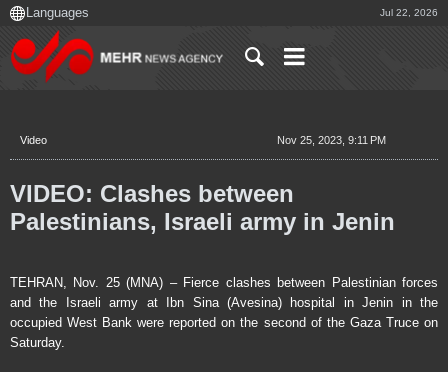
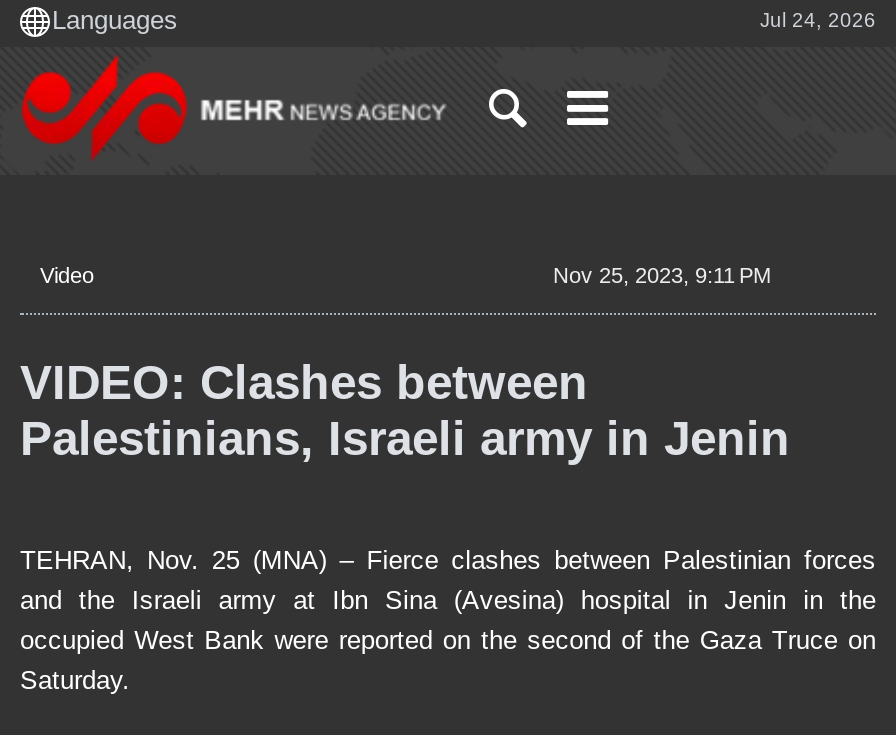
[380,7,438,18] Jul 22, 2026 -> [760,9,876,31] Jul 24, 2026

